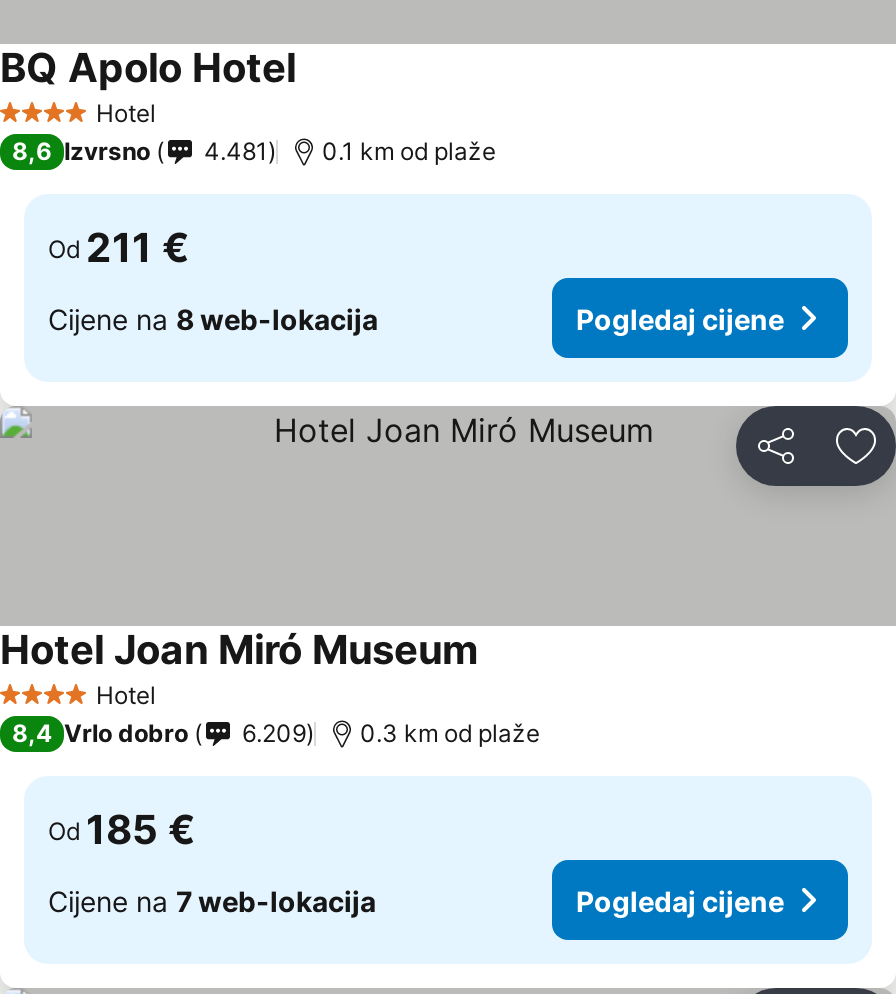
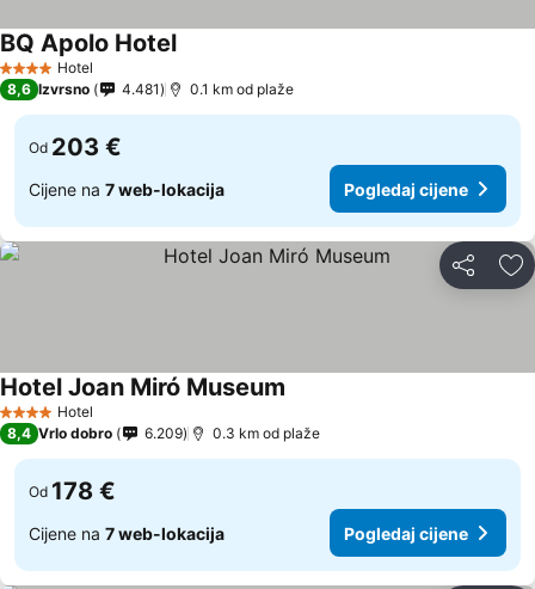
[48,224,190,272] Od 211 € -> [29,133,122,161] Od 203 €
[48,301,378,335] Cijene na 8 web-lokacija -> [29,179,225,199] Cijene na 7 web-lokacija
[48,806,196,854] Od 185 € -> [29,477,116,505] Od 178 €

